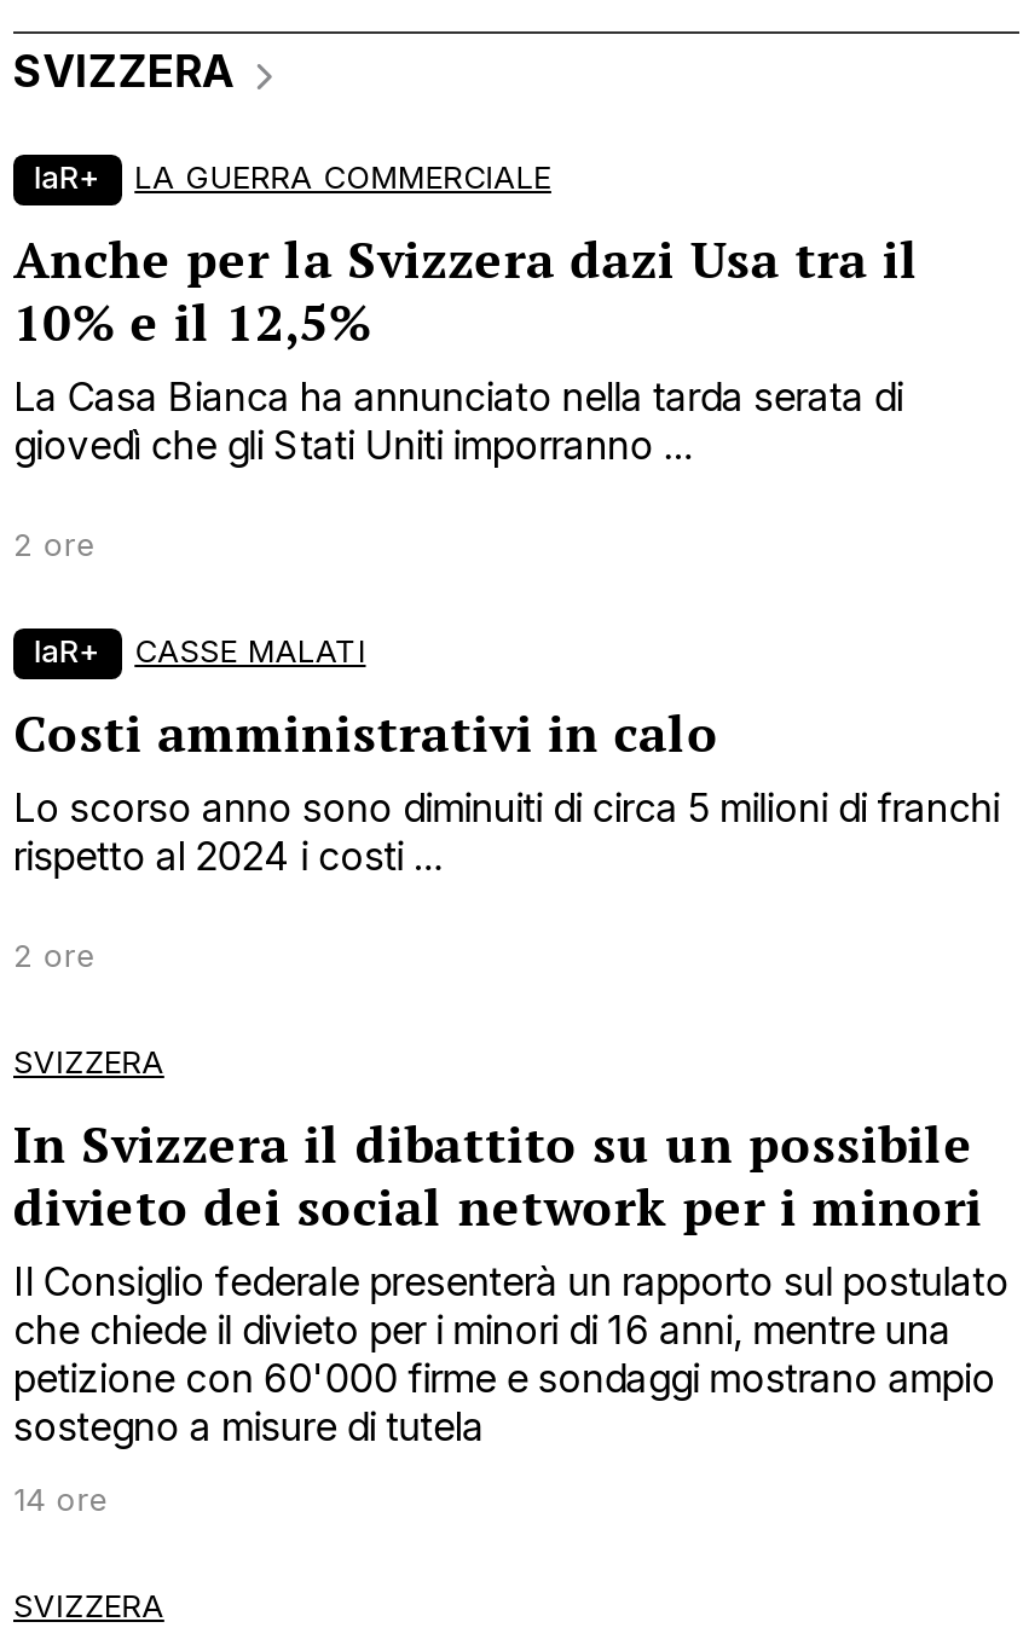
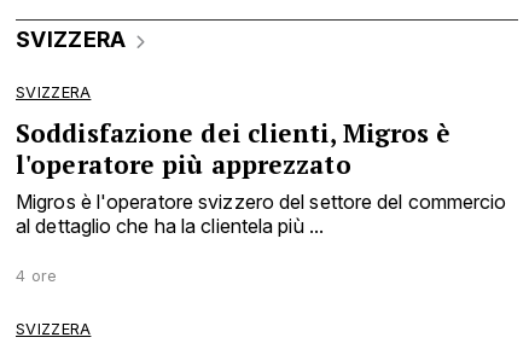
[13,161,1000,975] laR+ | LA GUERRA COMMERCIALE | Anche per la Svizzera dazi Usa tra il | 10% e il 12,5% | La Casa Bianca ha annunciato nella tarda serata di | giovedì che gli Stati Uniti imporranno ... | 2 ore | laR+ | CASSE MALATI | Costi amministrativi in calo | Lo scorso anno sono diminuiti di circa 5 milioni di franchi | rispetto al 2024 i costi ... | 2 ore -> none
[13,1111,1009,1451] In Svizzera il dibattito su un possibile | divieto dei social network per i minori | Il Consiglio federale presenterà un rapporto sul postulato | che chiede il divieto per i minori di 16 anni, mentre una | petizione con 60'000 firme e sondaggi mostrano ampio | sostegno a misure di tutela -> [16,116,507,238] Soddisfazione dei clienti, Migros è | l'operatore più apprezzato | Migros è l'operatore svizzero del settore del commercio | al dettaglio che ha la clientela più ...
[13,1483,110,1519] 14 ore -> [16,267,57,285] 4 ore

